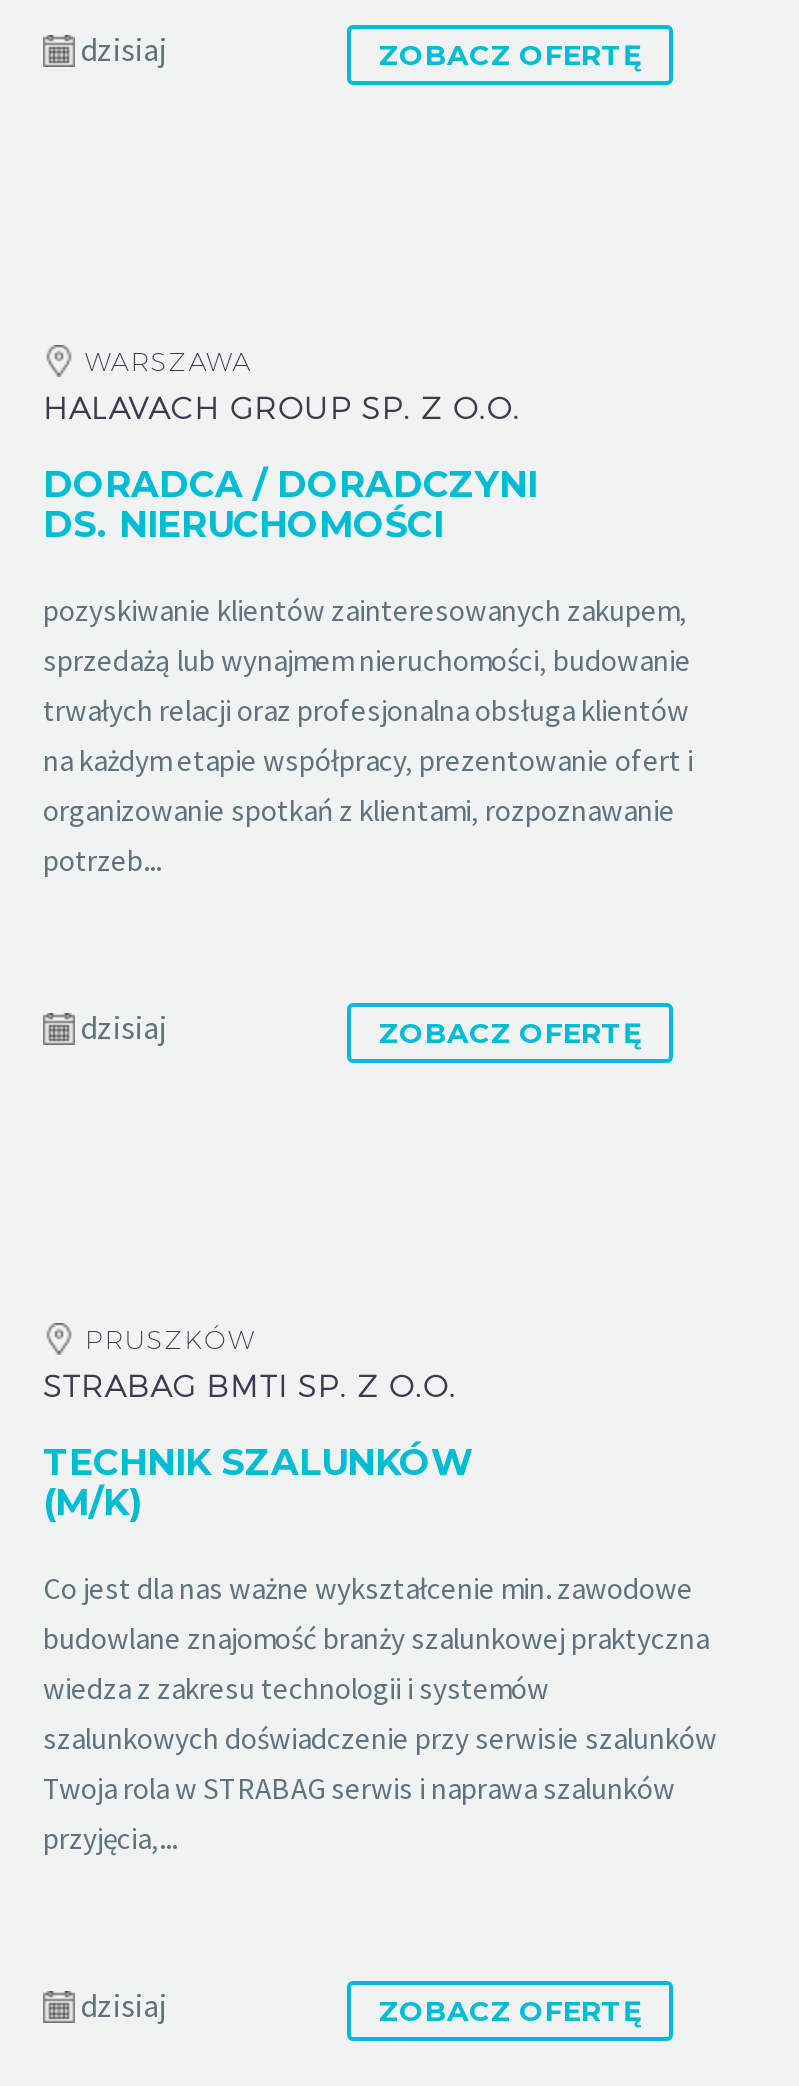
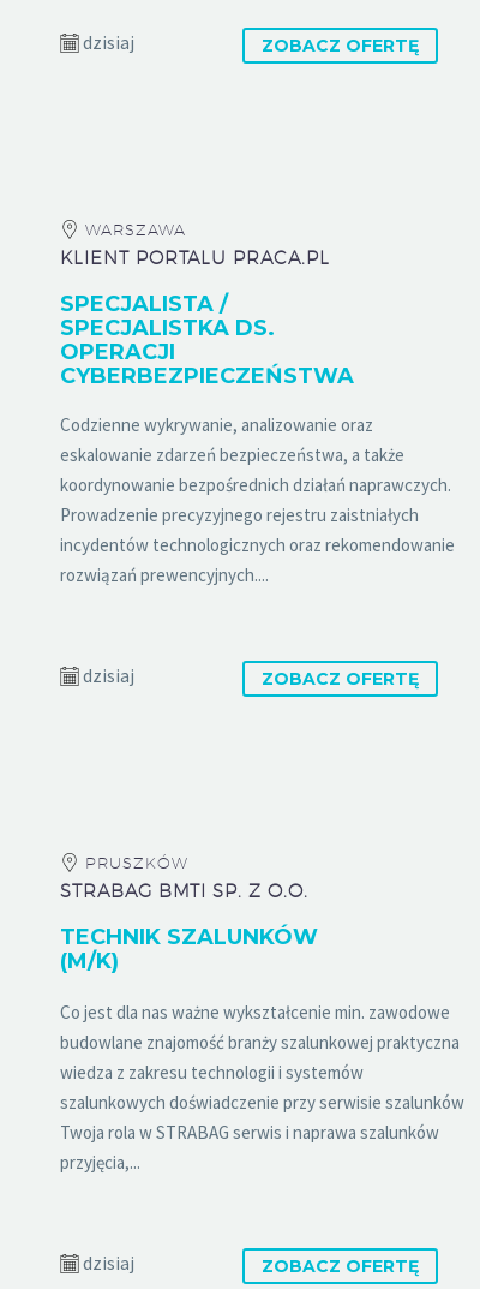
[43,391,521,425] HALAVACH GROUP SP. Z O.O. -> [60,248,330,268] KLIENT PORTALU PRACA.PL
[43,462,537,546] DORADCA / DORADCZYNI | DS. NIERUCHOMOŚCI -> [60,290,354,389] SPECJALISTA / | SPECJALISTKA DS. | OPERACJI | CYBERBEZPIECZEŃSTWA
[43,592,693,880] pozyskiwanie klientów zainteresowanych zakupem, | sprzedażą lub wynajmem nieruchomości, budowanie | trwałych relacji oraz profesjonalna obsługa klientów | na każdym etapie współpracy, prezentowanie ofert i | organizowanie spotkań z klientami, rozpoznawanie | potrzeb... -> [60,414,455,587] Codzienne wykrywanie, analizowanie oraz | eskalowanie zdarzeń bezpieczeństwa, a także | koordynowanie bezpośrednich działań naprawczych. | Prowadzenie precyzyjnego rejestru zaistniałych | incydentów technologicznych oraz rekomendowanie | rozwiązań prewencyjnych....

